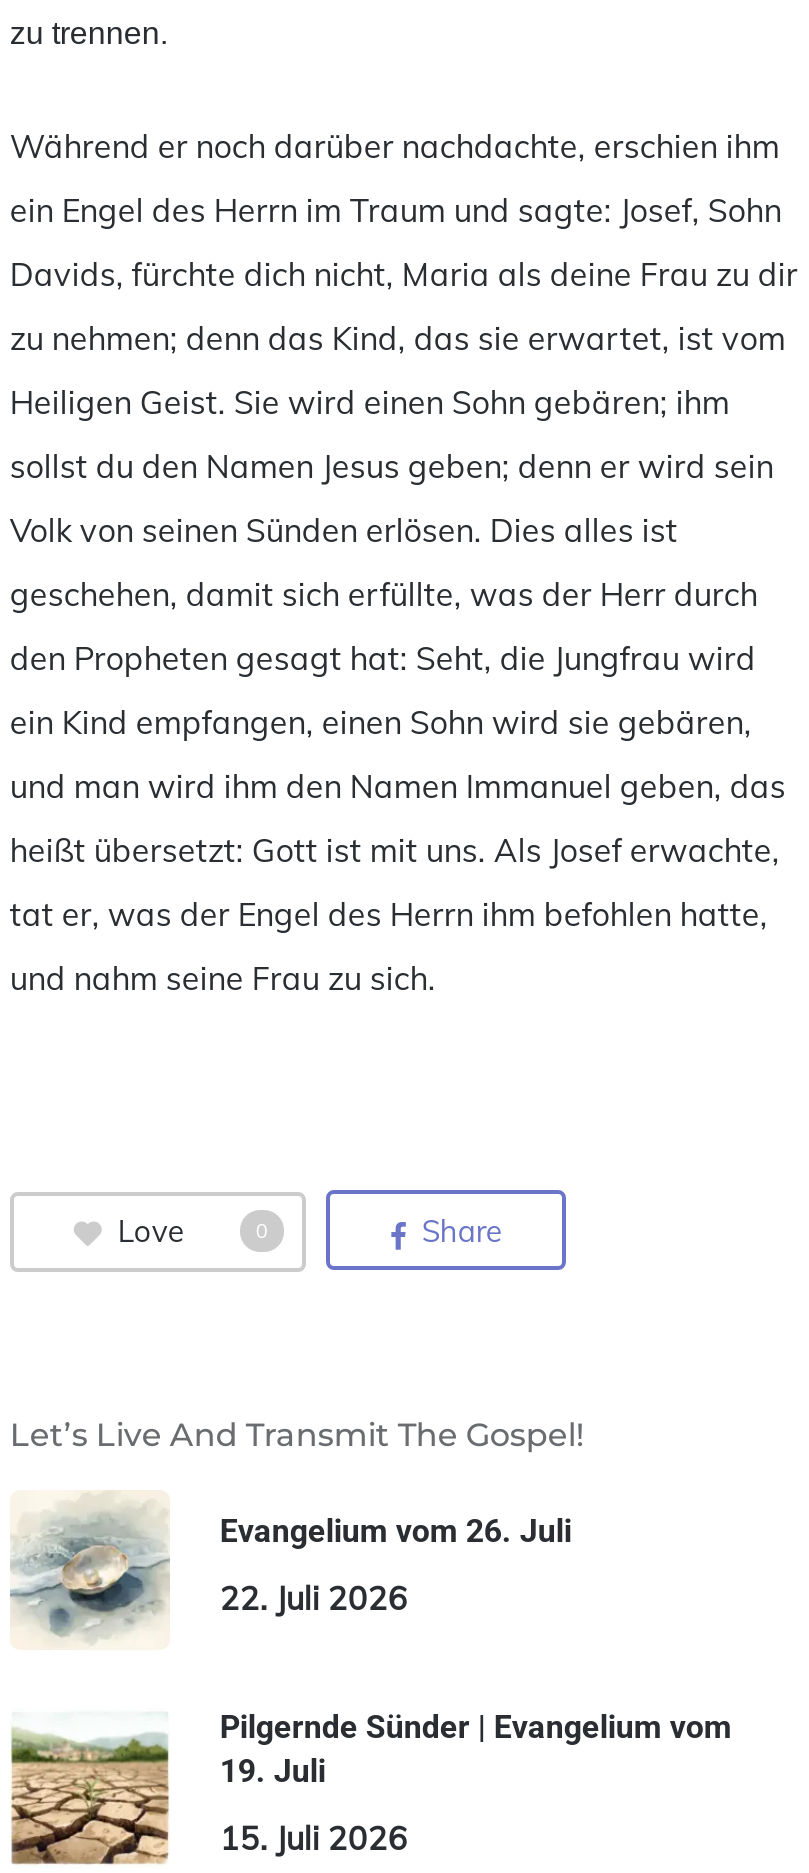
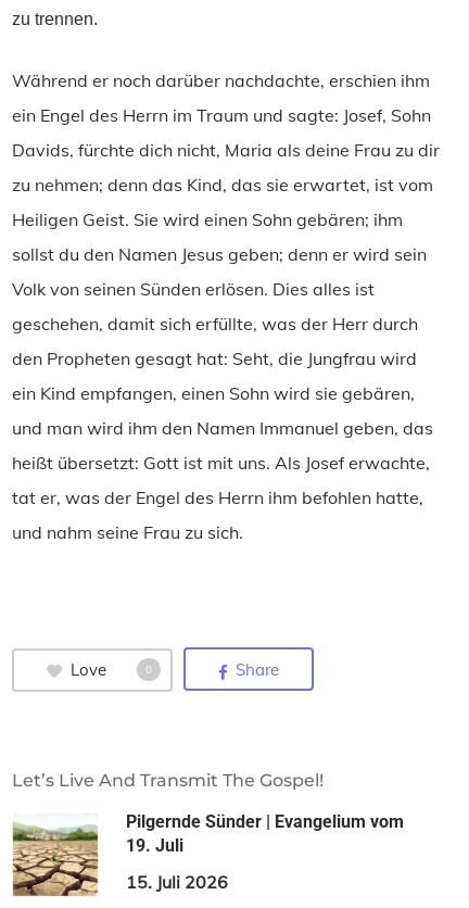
[10,1492,572,1648] [image] | Evangelium vom 26. Juli | 22. Juli 2026 -> none

